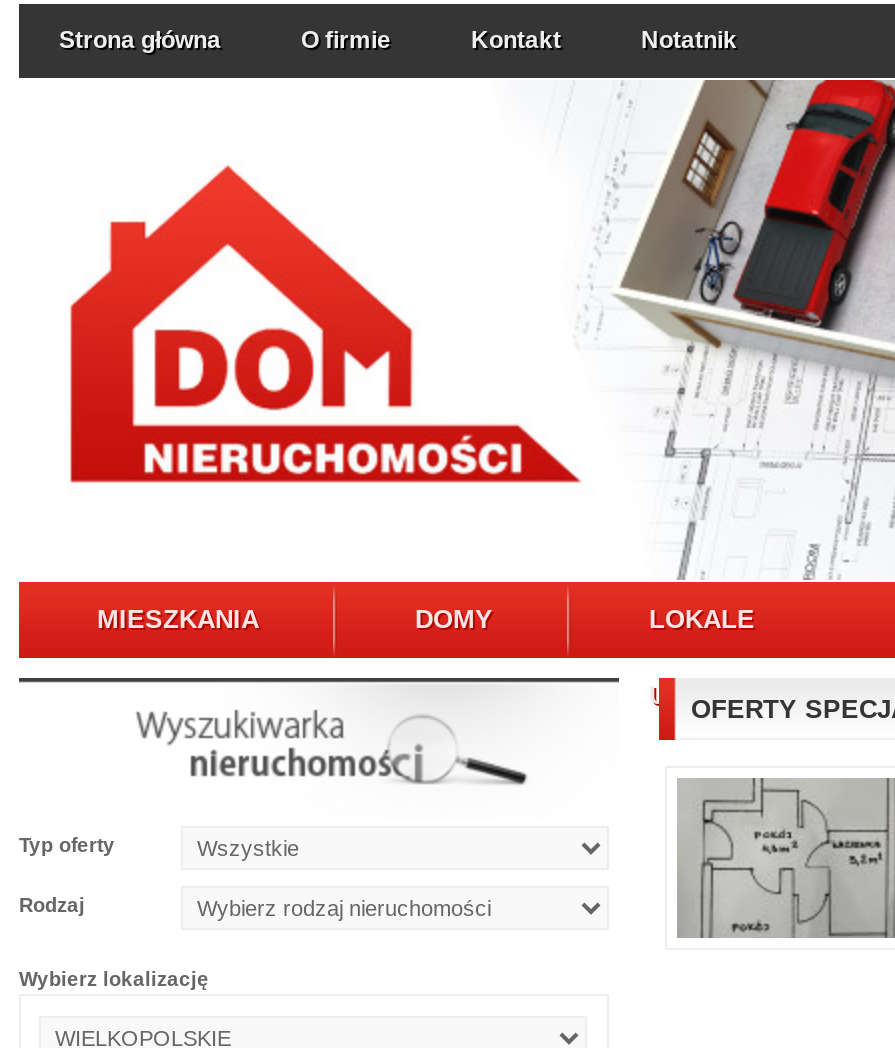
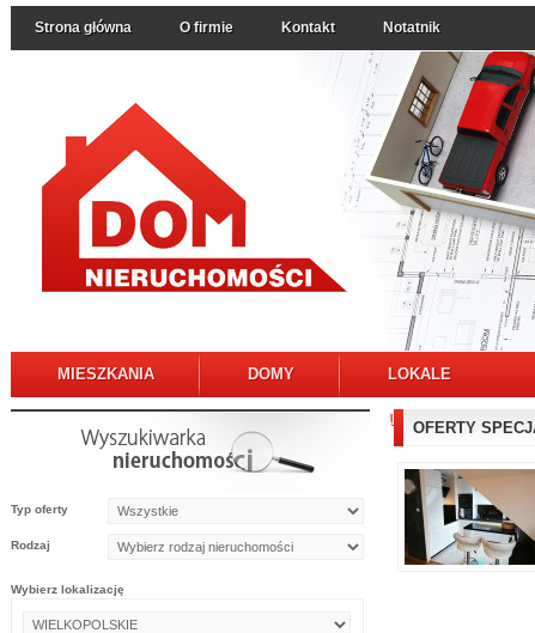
[679,778,889,938] [image] -> [405,469,531,565] [image]

